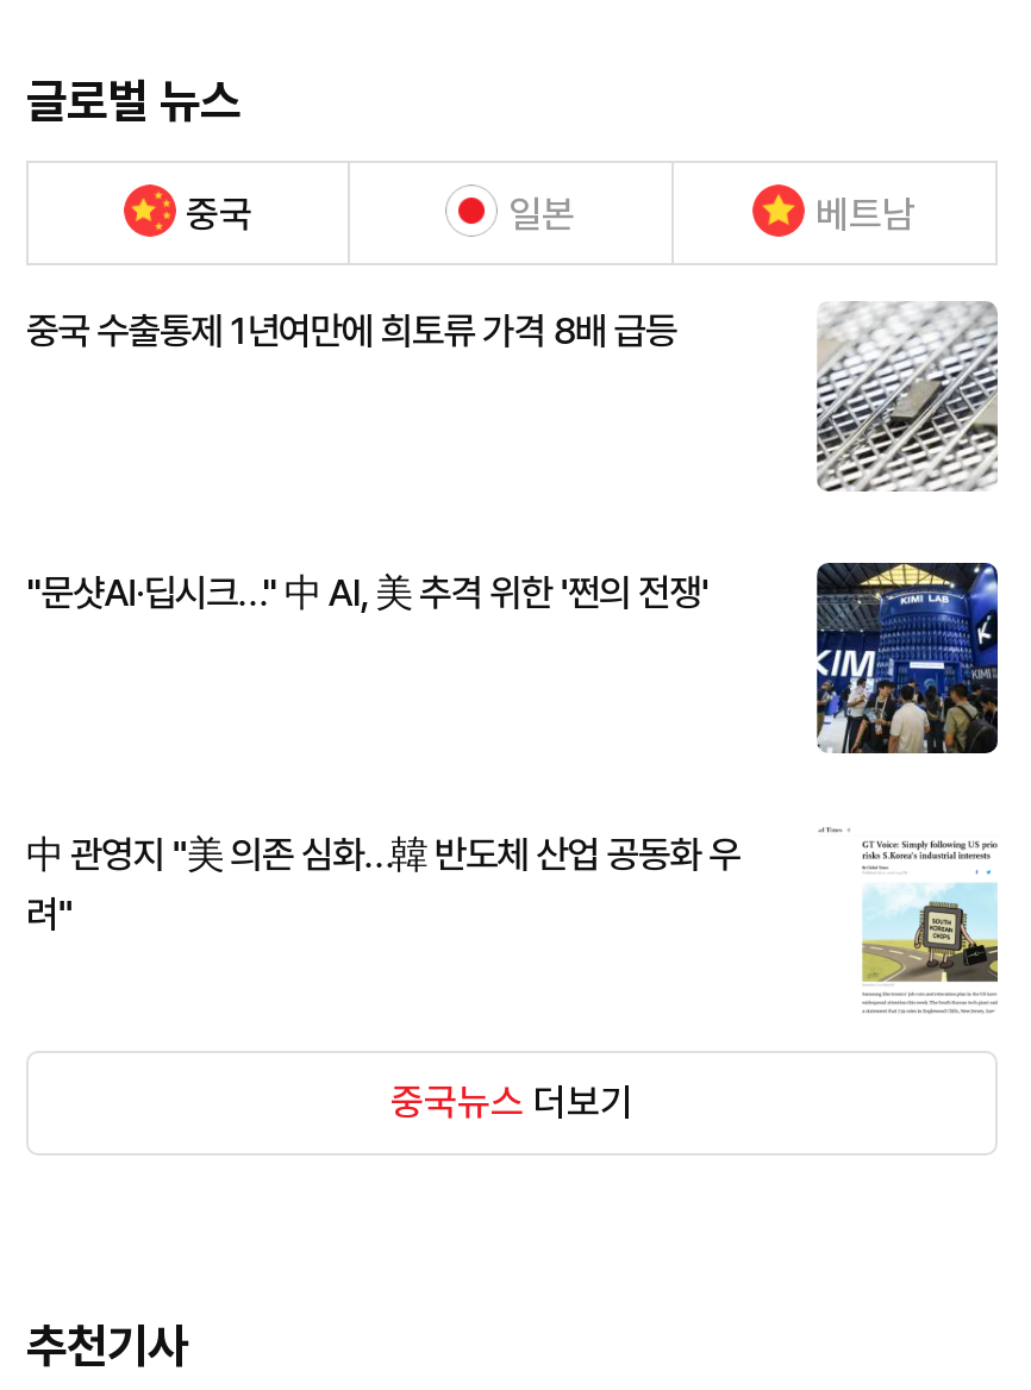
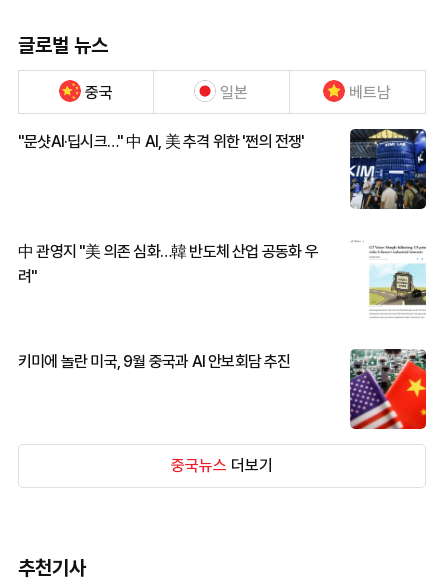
[26,308,677,353] 중국 수출통제 1년여만에 희토류 가격 8배 급등 -> none
[814,301,1000,491] [image] -> none
moved [812,561,1002,758] -> [348,128,428,211]: [image]
moved [26,832,740,937] -> [18,242,318,286]: 中 관영지 "美 의존 심화…韓 반도체 산업 공동화 우 | 려"
none -> [18,352,291,371] 키미에 놀란 미국, 9월 중국과 AI 안보회담 추진
none -> [349,348,427,430] [image]

